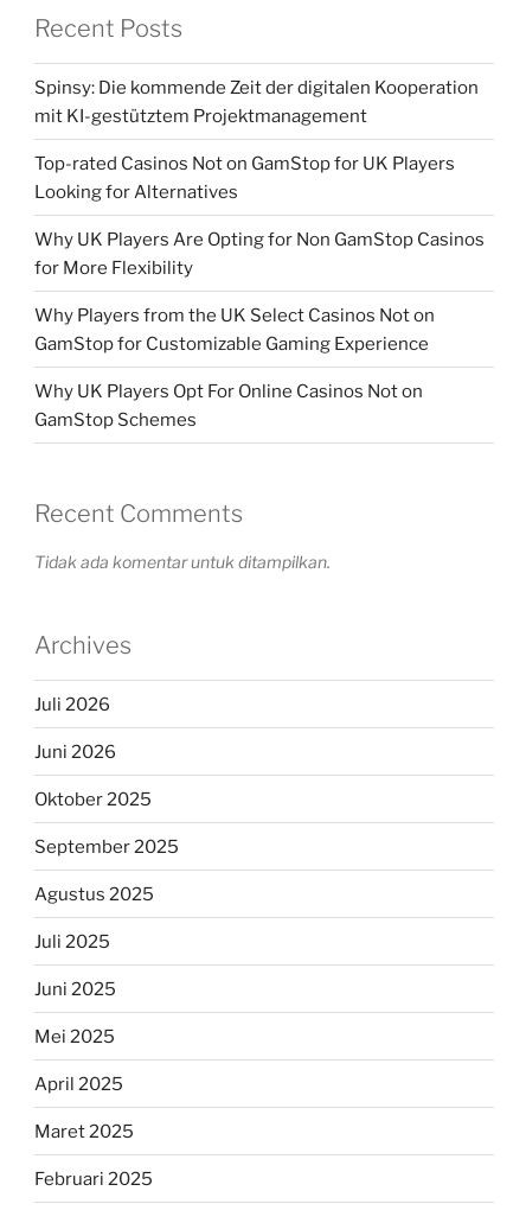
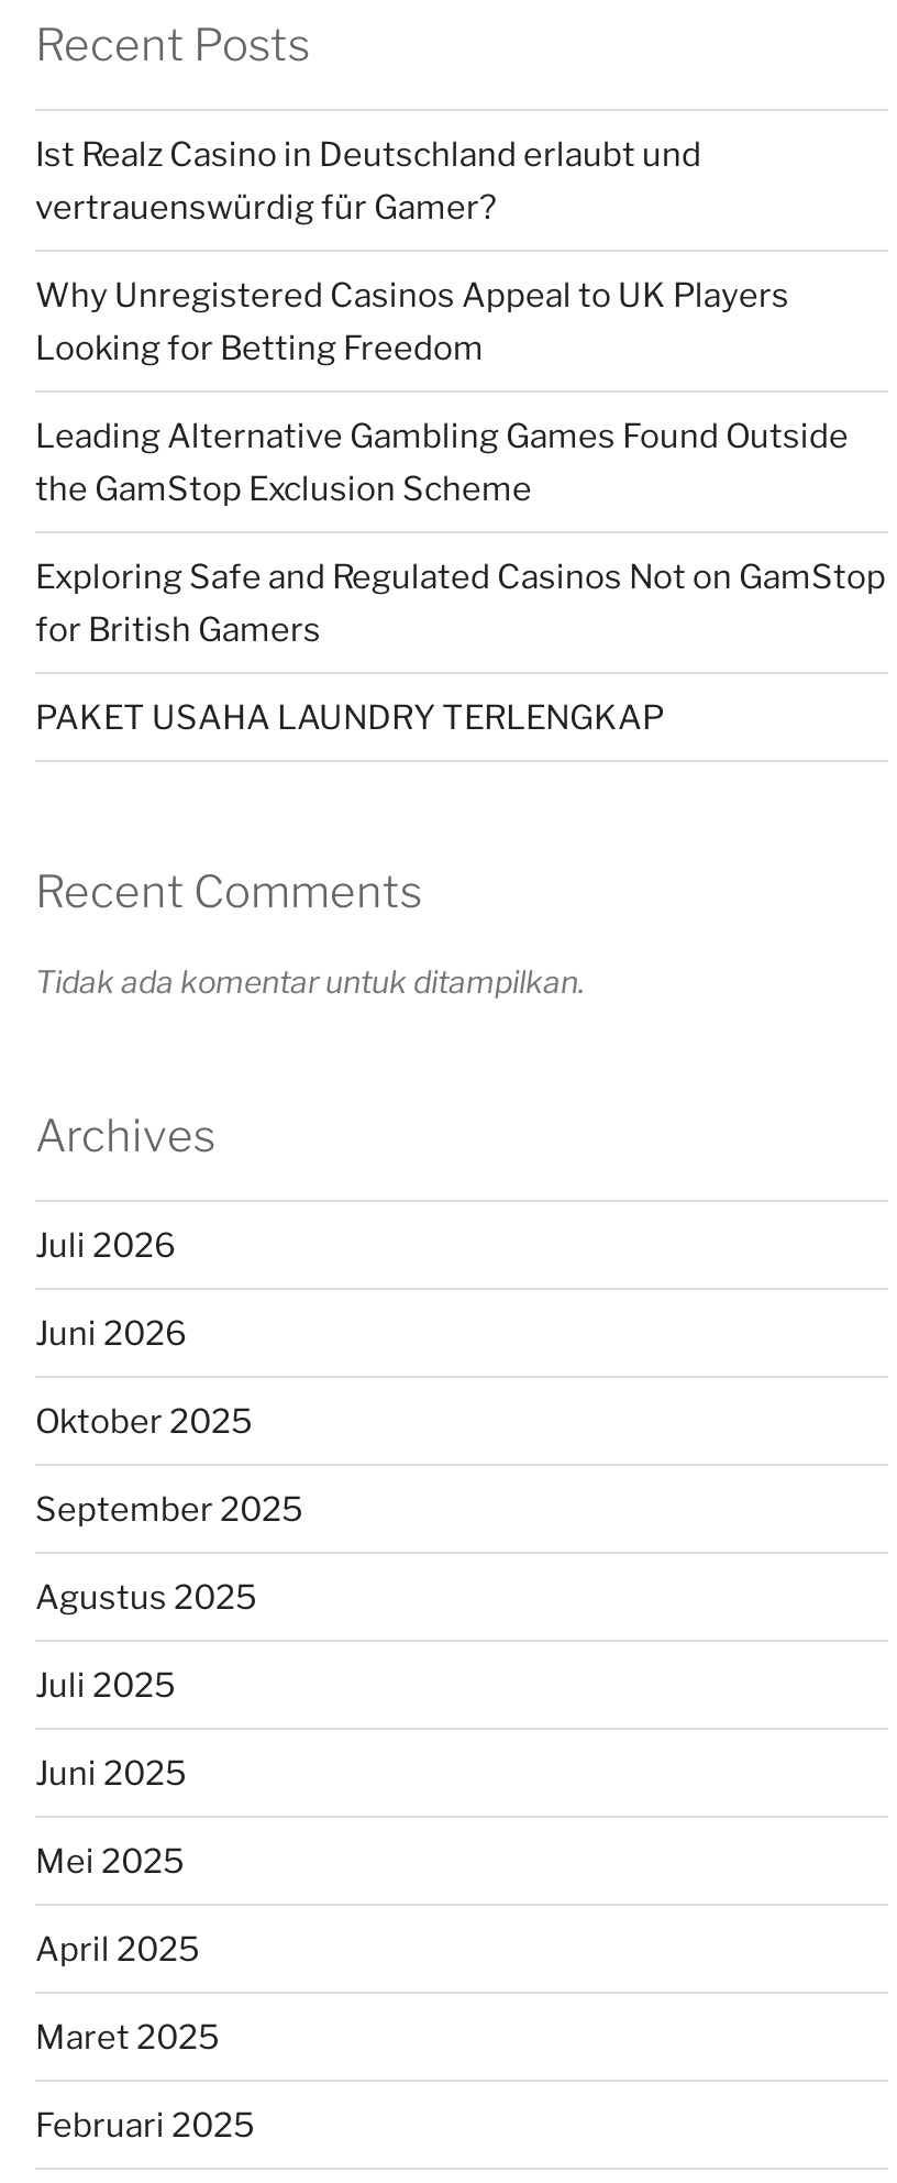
[34,77,479,127] Spinsy: Die kommende Zeit der digitalen Kooperation | mit KI-gestütztem Projektmanagement -> [35,135,701,227] Ist Realz Casino in Deutschland erlaubt und | vertrauenswürdig für Gamer?
[34,153,455,202] Top-rated Casinos Not on GamStop for UK Players | Looking for Alternatives -> [35,275,789,368] Why Unregistered Casinos Appeal to UK Players | Looking for Betting Freedom
[34,229,485,278] Why UK Players Are Opting for Non GamStop Casinos | for More Flexibility -> [35,416,849,509] Leading Alternative Gambling Games Found Outside | the GamStop Exclusion Scheme
[34,305,435,354] Why Players from the UK Select Casinos Not on | GamStop for Customizable Gaming Experience -> [35,557,886,649] Exploring Safe and Regulated Casinos Not on GamStop | for British Gamers
[34,380,423,430] Why UK Players Opt For Online Casinos Not on | GamStop Schemes -> [35,698,664,737] PAKET USAHA LAUNDRY TERLENGKAP

